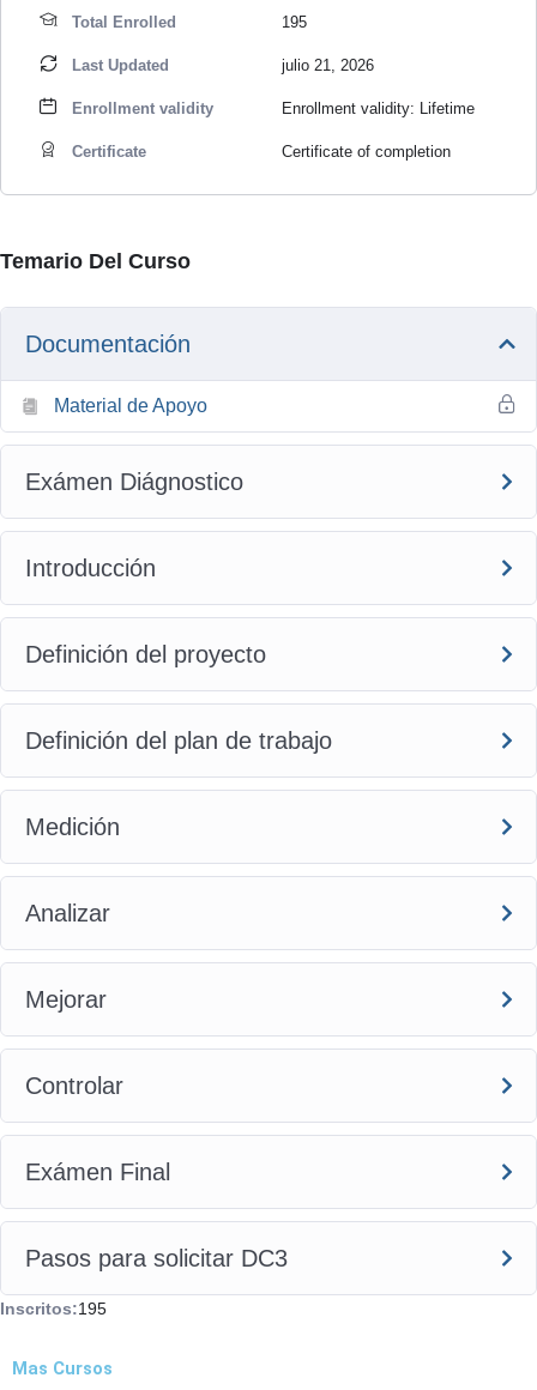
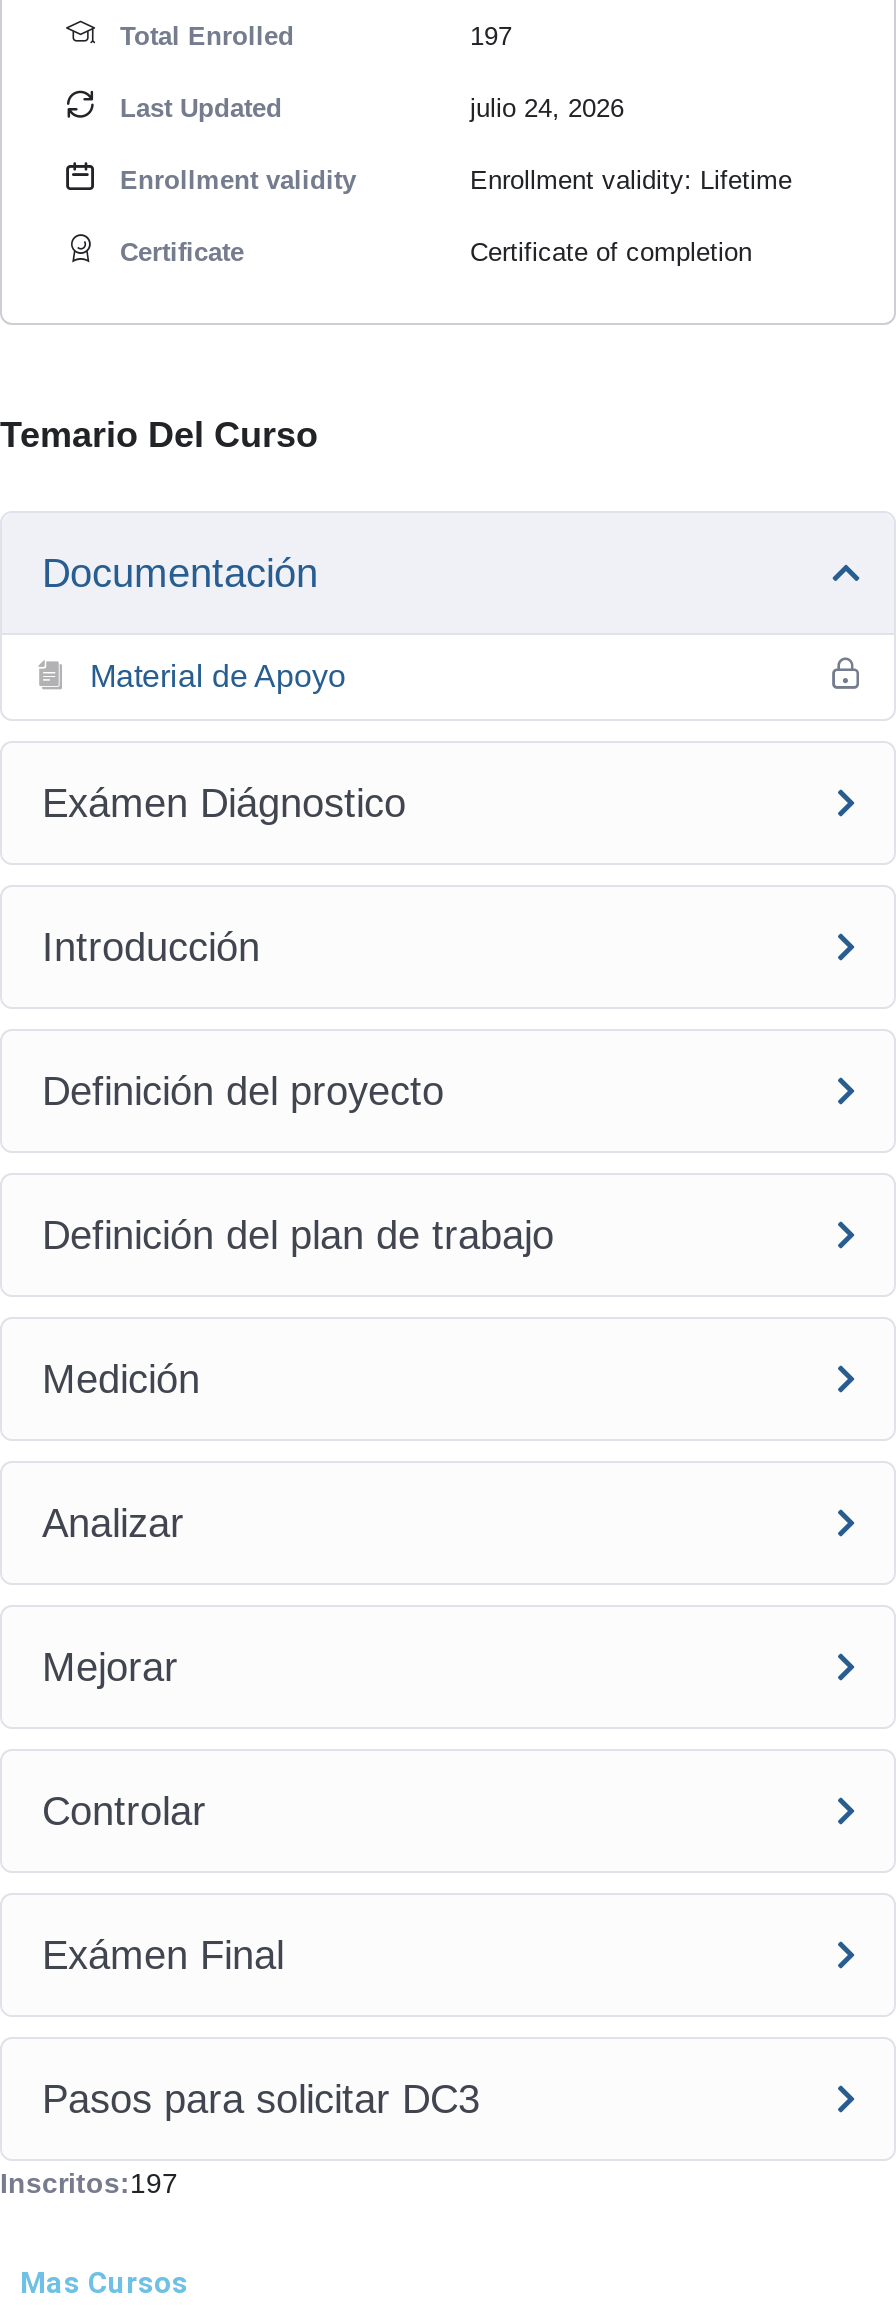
[282,13,307,31] 195 -> [470,21,512,51] 197
[282,56,374,74] julio 21, 2026 -> [470,93,624,123] julio 24, 2026
[0,1299,107,1318] Inscritos:195 -> [0,2167,178,2199] Inscritos:197

